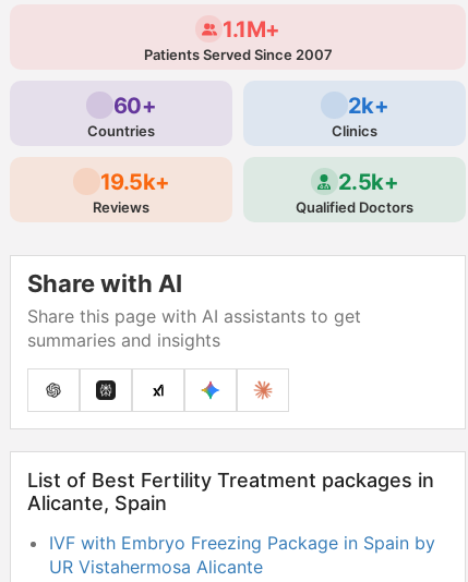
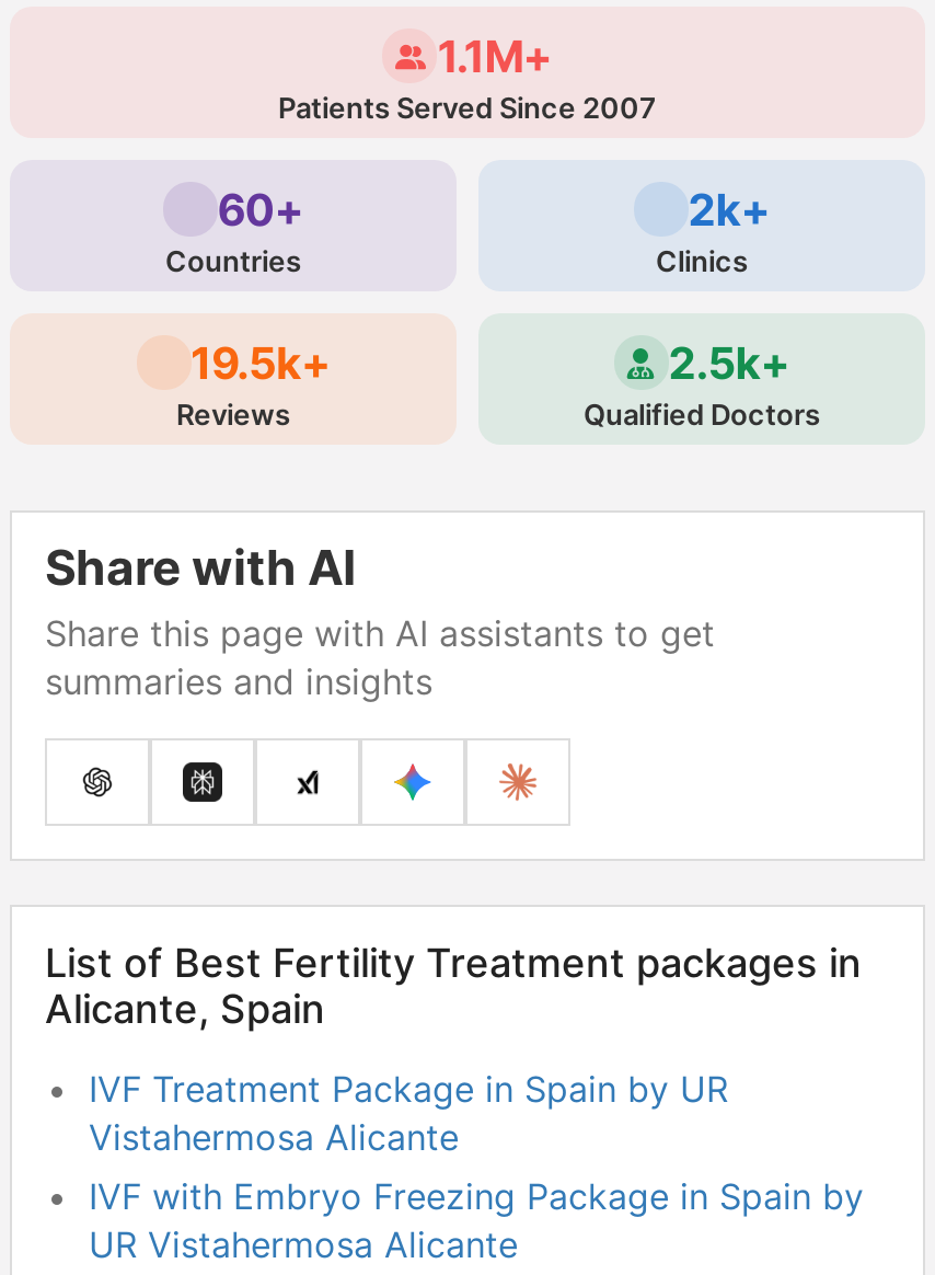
none -> [89,1067,728,1159] IVF Treatment Package in Spain by UR | Vistahermosa Alicante

